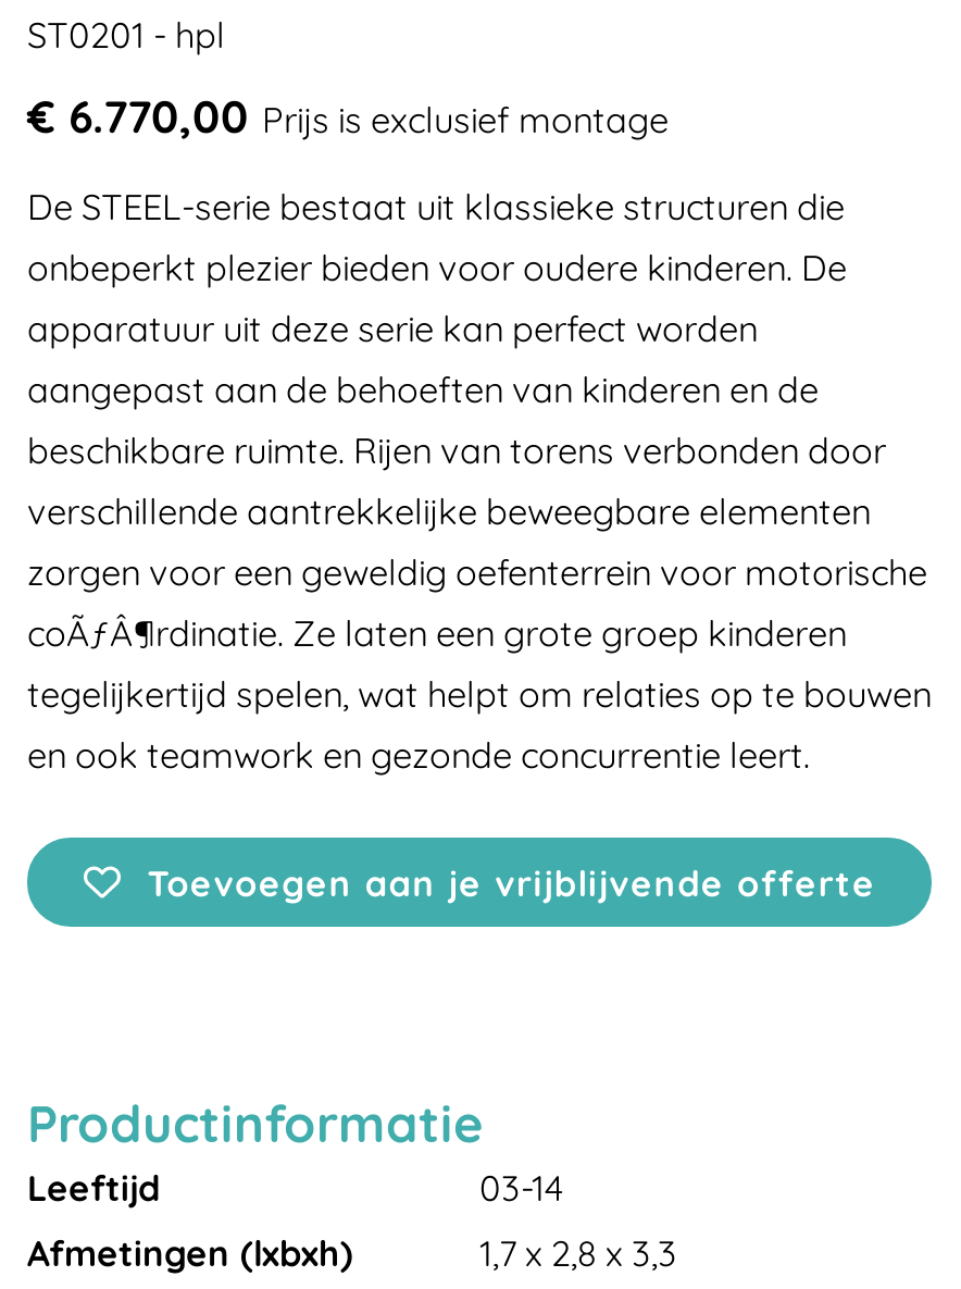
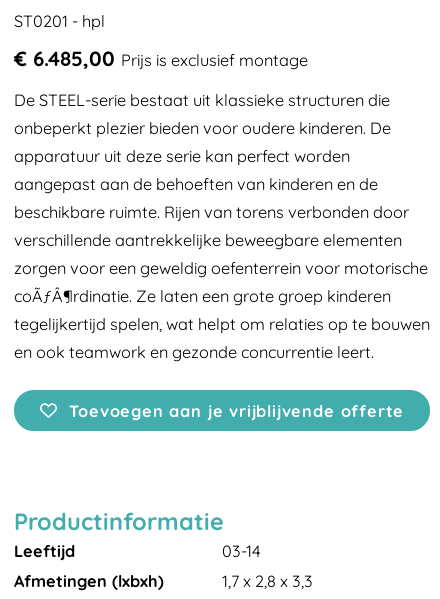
[27,87,669,144] € 6.770,00 Prijs is exclusief montage -> [14,45,308,71] € 6.485,00 Prijs is exclusief montage

